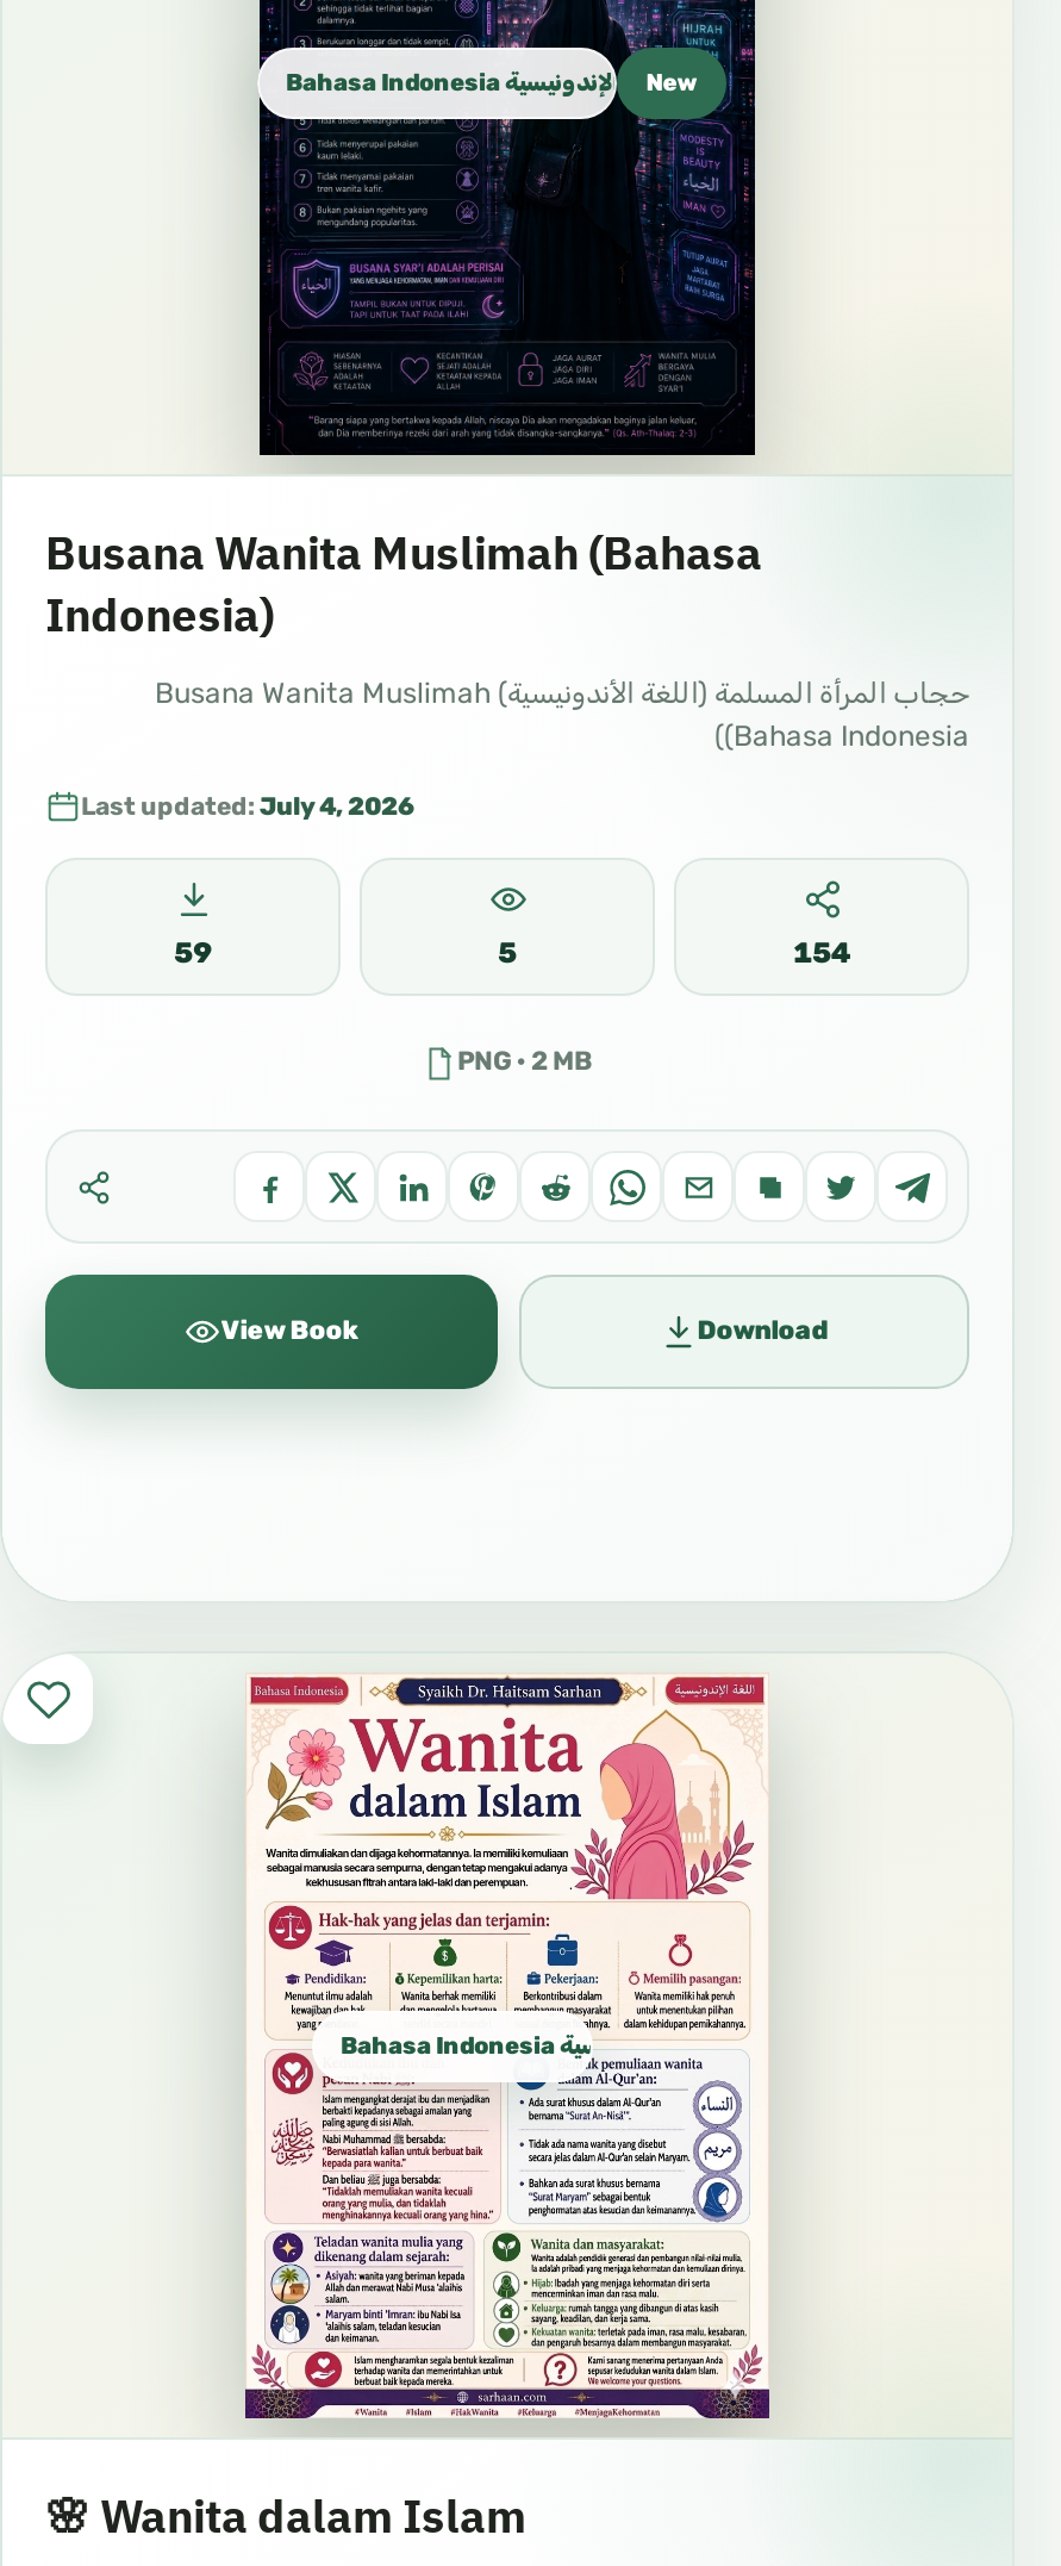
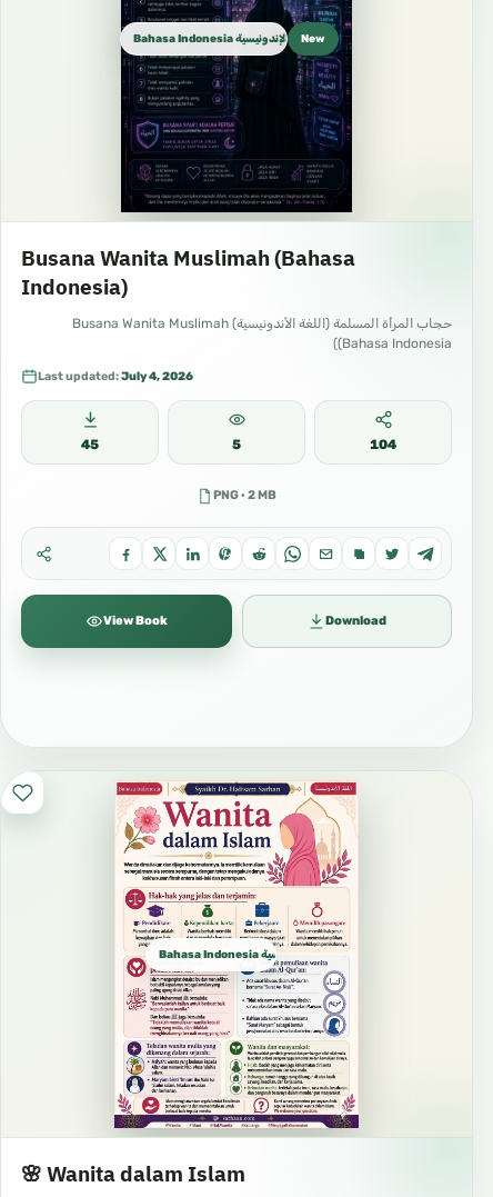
[174,936,212,970] 59 -> [81,437,99,452] 45
[793,936,850,970] 154 -> [370,437,396,452] 104

